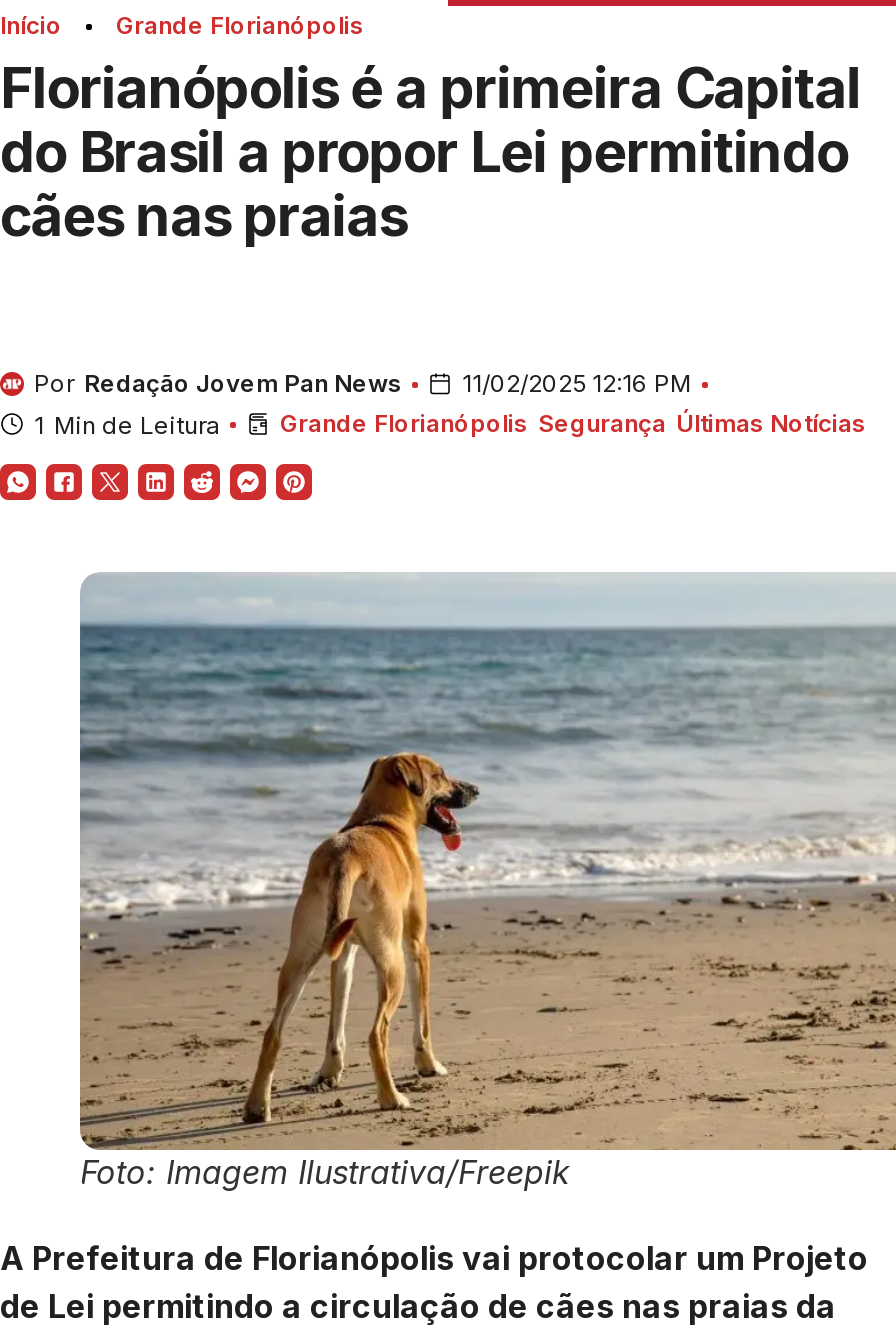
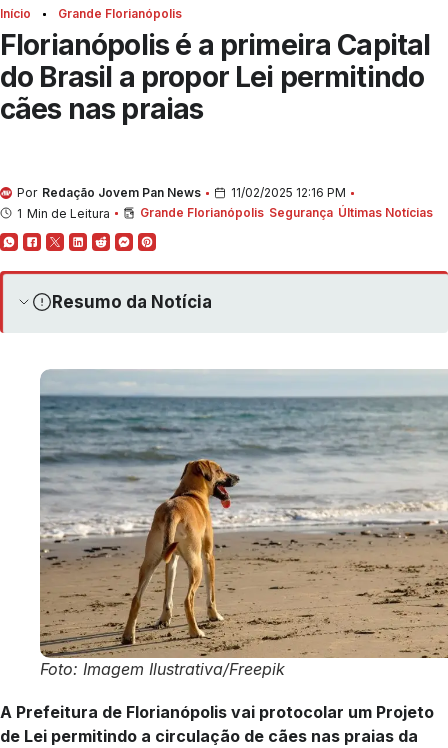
none -> [52,292,212,312] Resumo da Notícia

